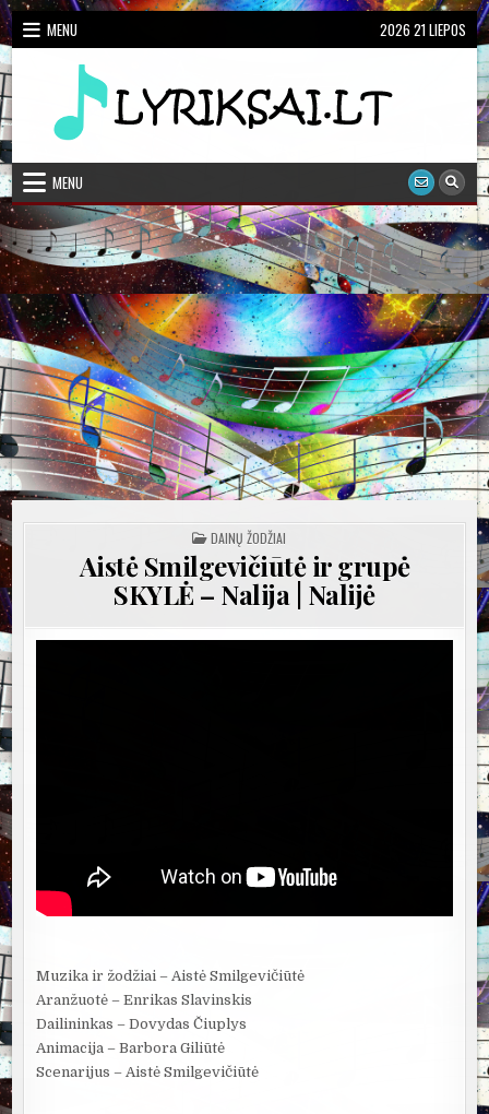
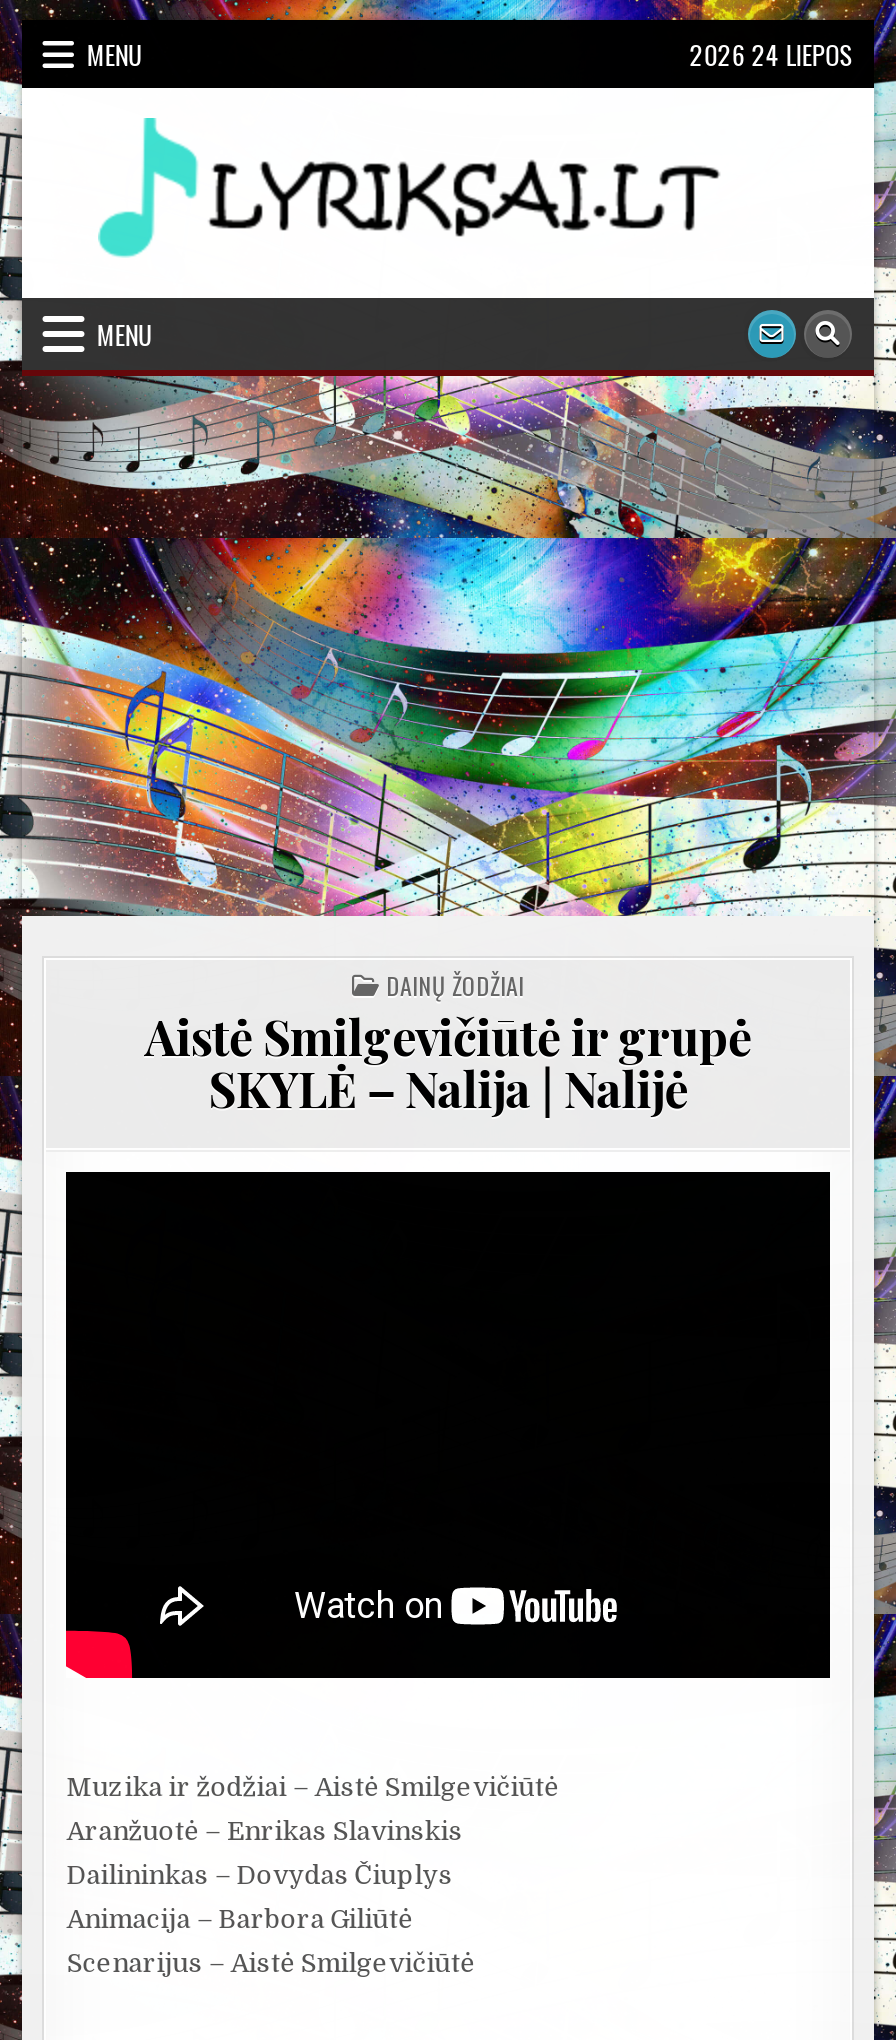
[380,19,466,40] 2026 21 LIEPOS -> [690,34,854,74] 2026 24 LIEPOS

